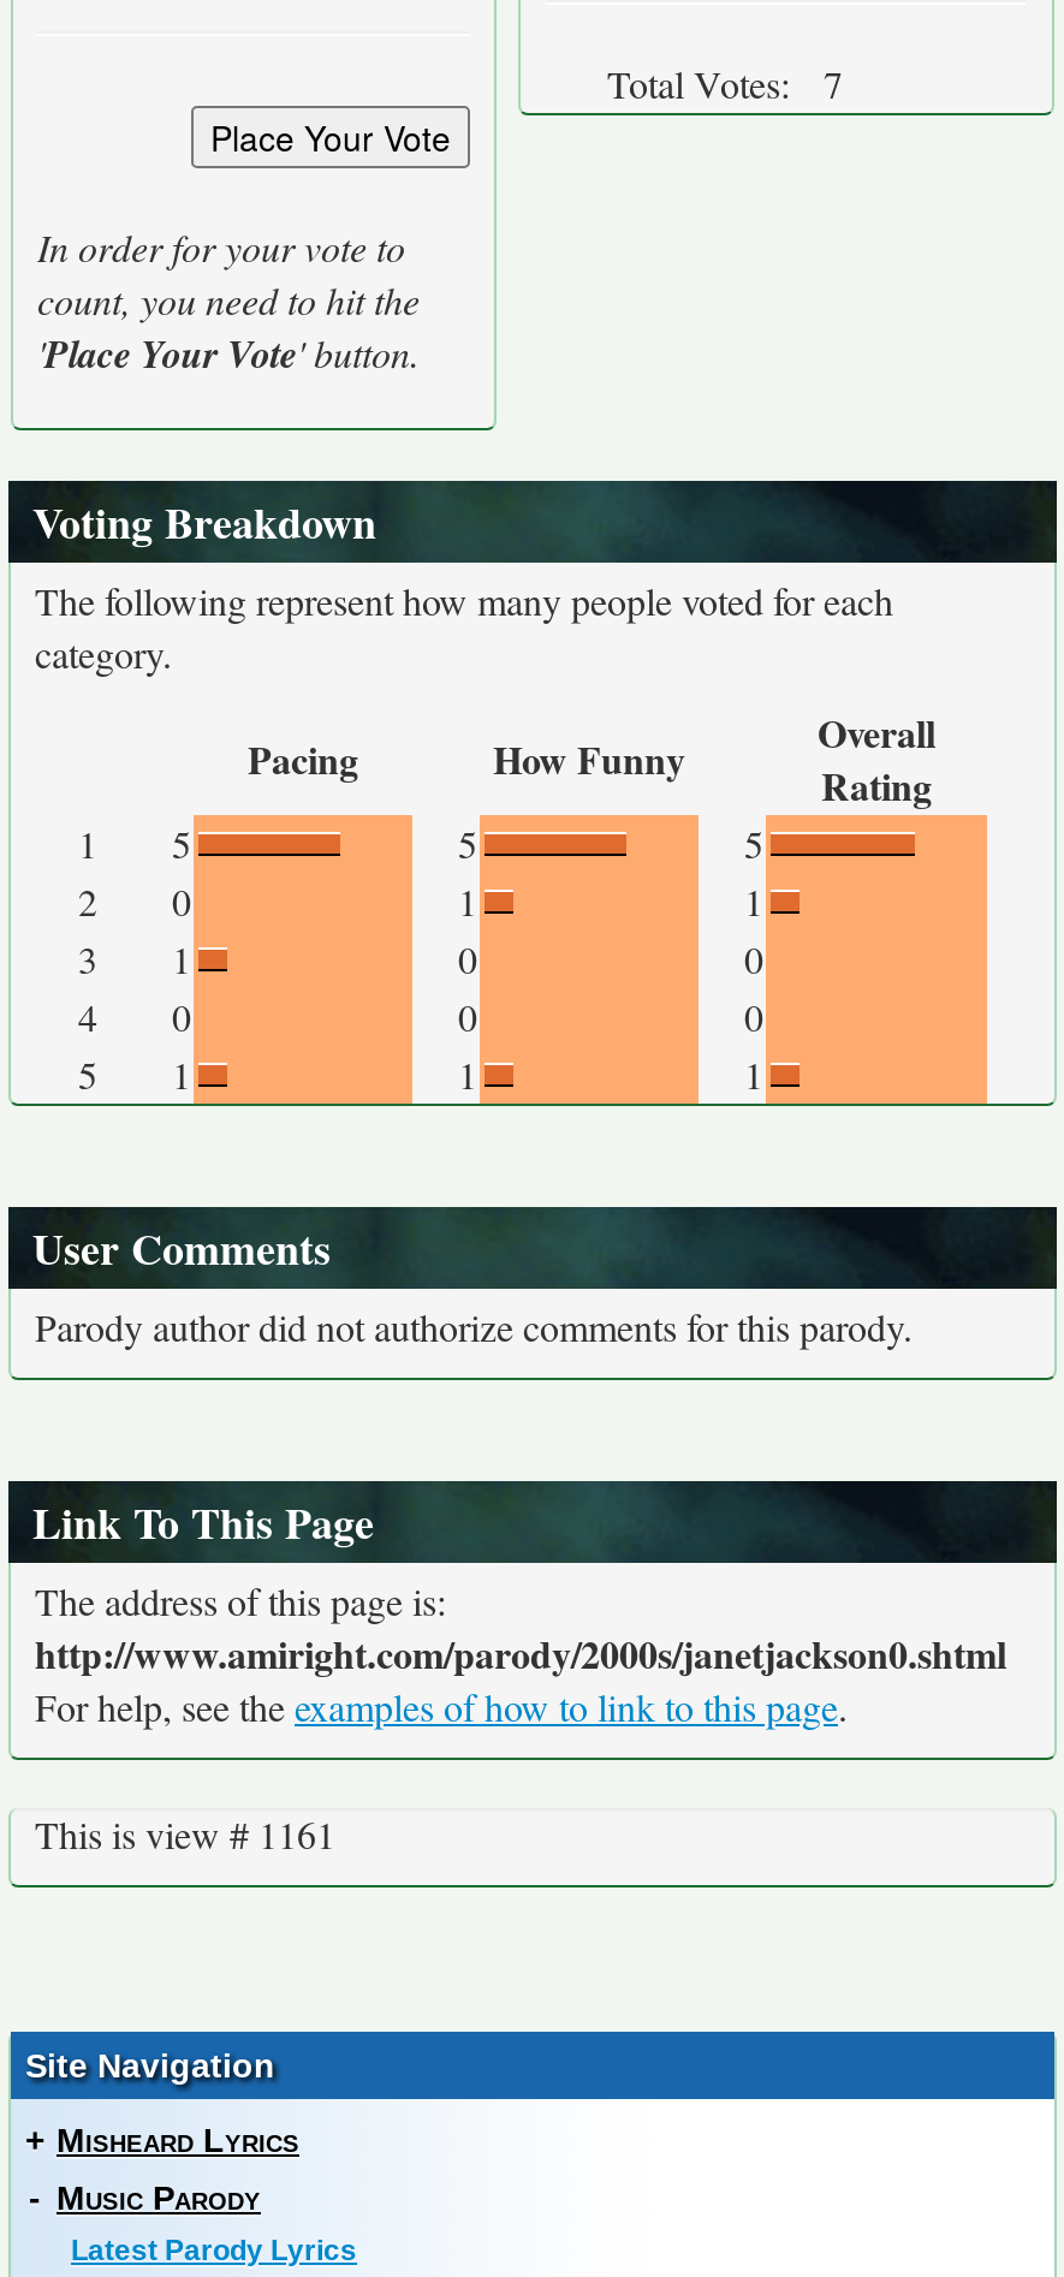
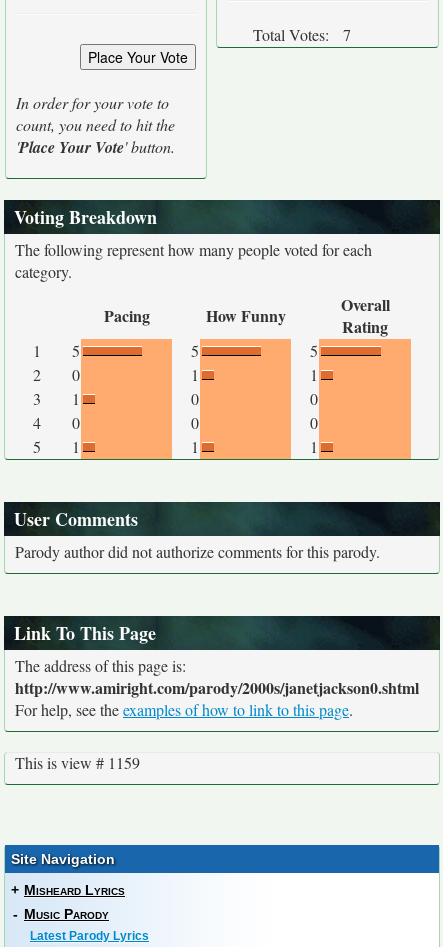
[35,1808,335,1859] This is view # 1161 -> [15,752,140,773] This is view # 1159

